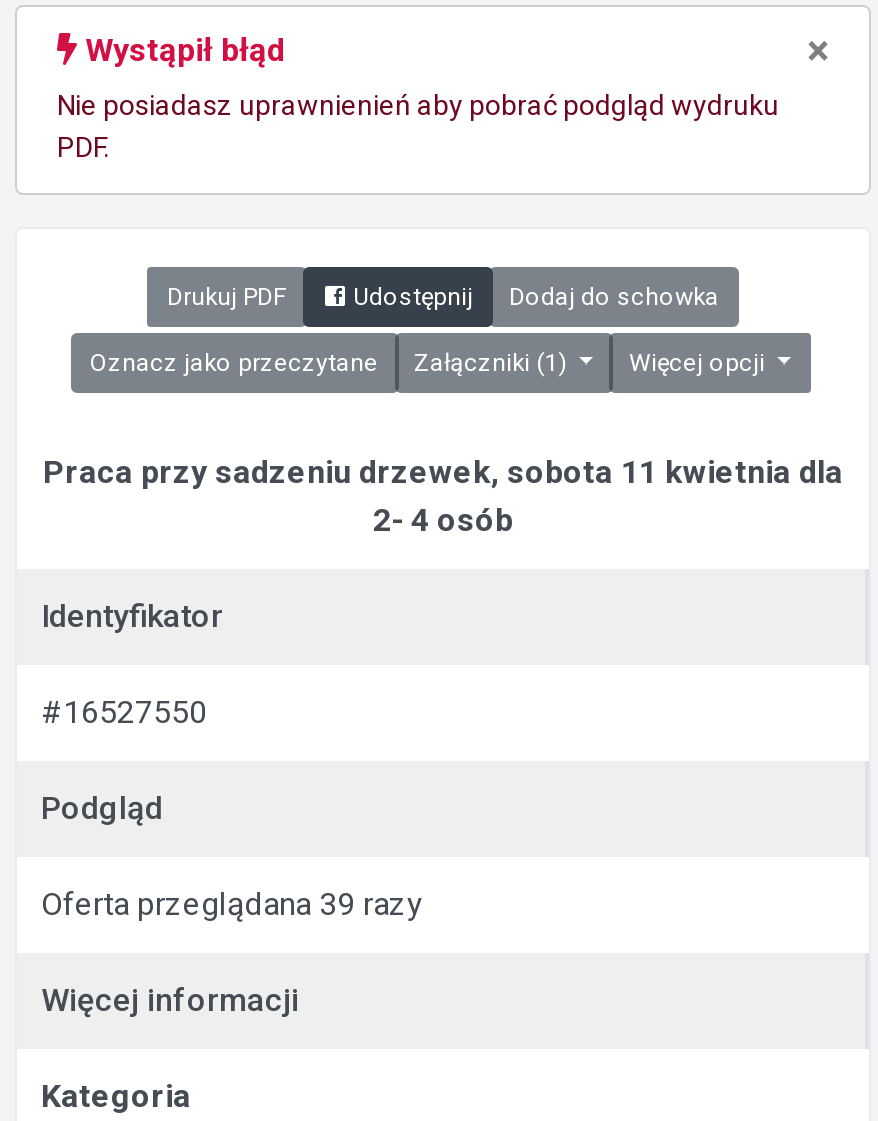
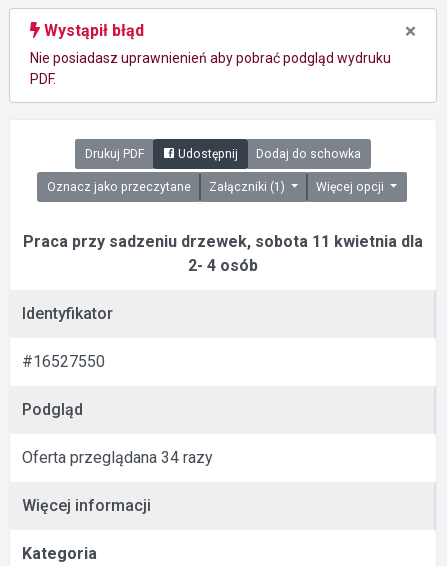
[41,885,423,923] Oferta przeglądana 39 razy -> [22,448,213,467] Oferta przeglądana 34 razy

